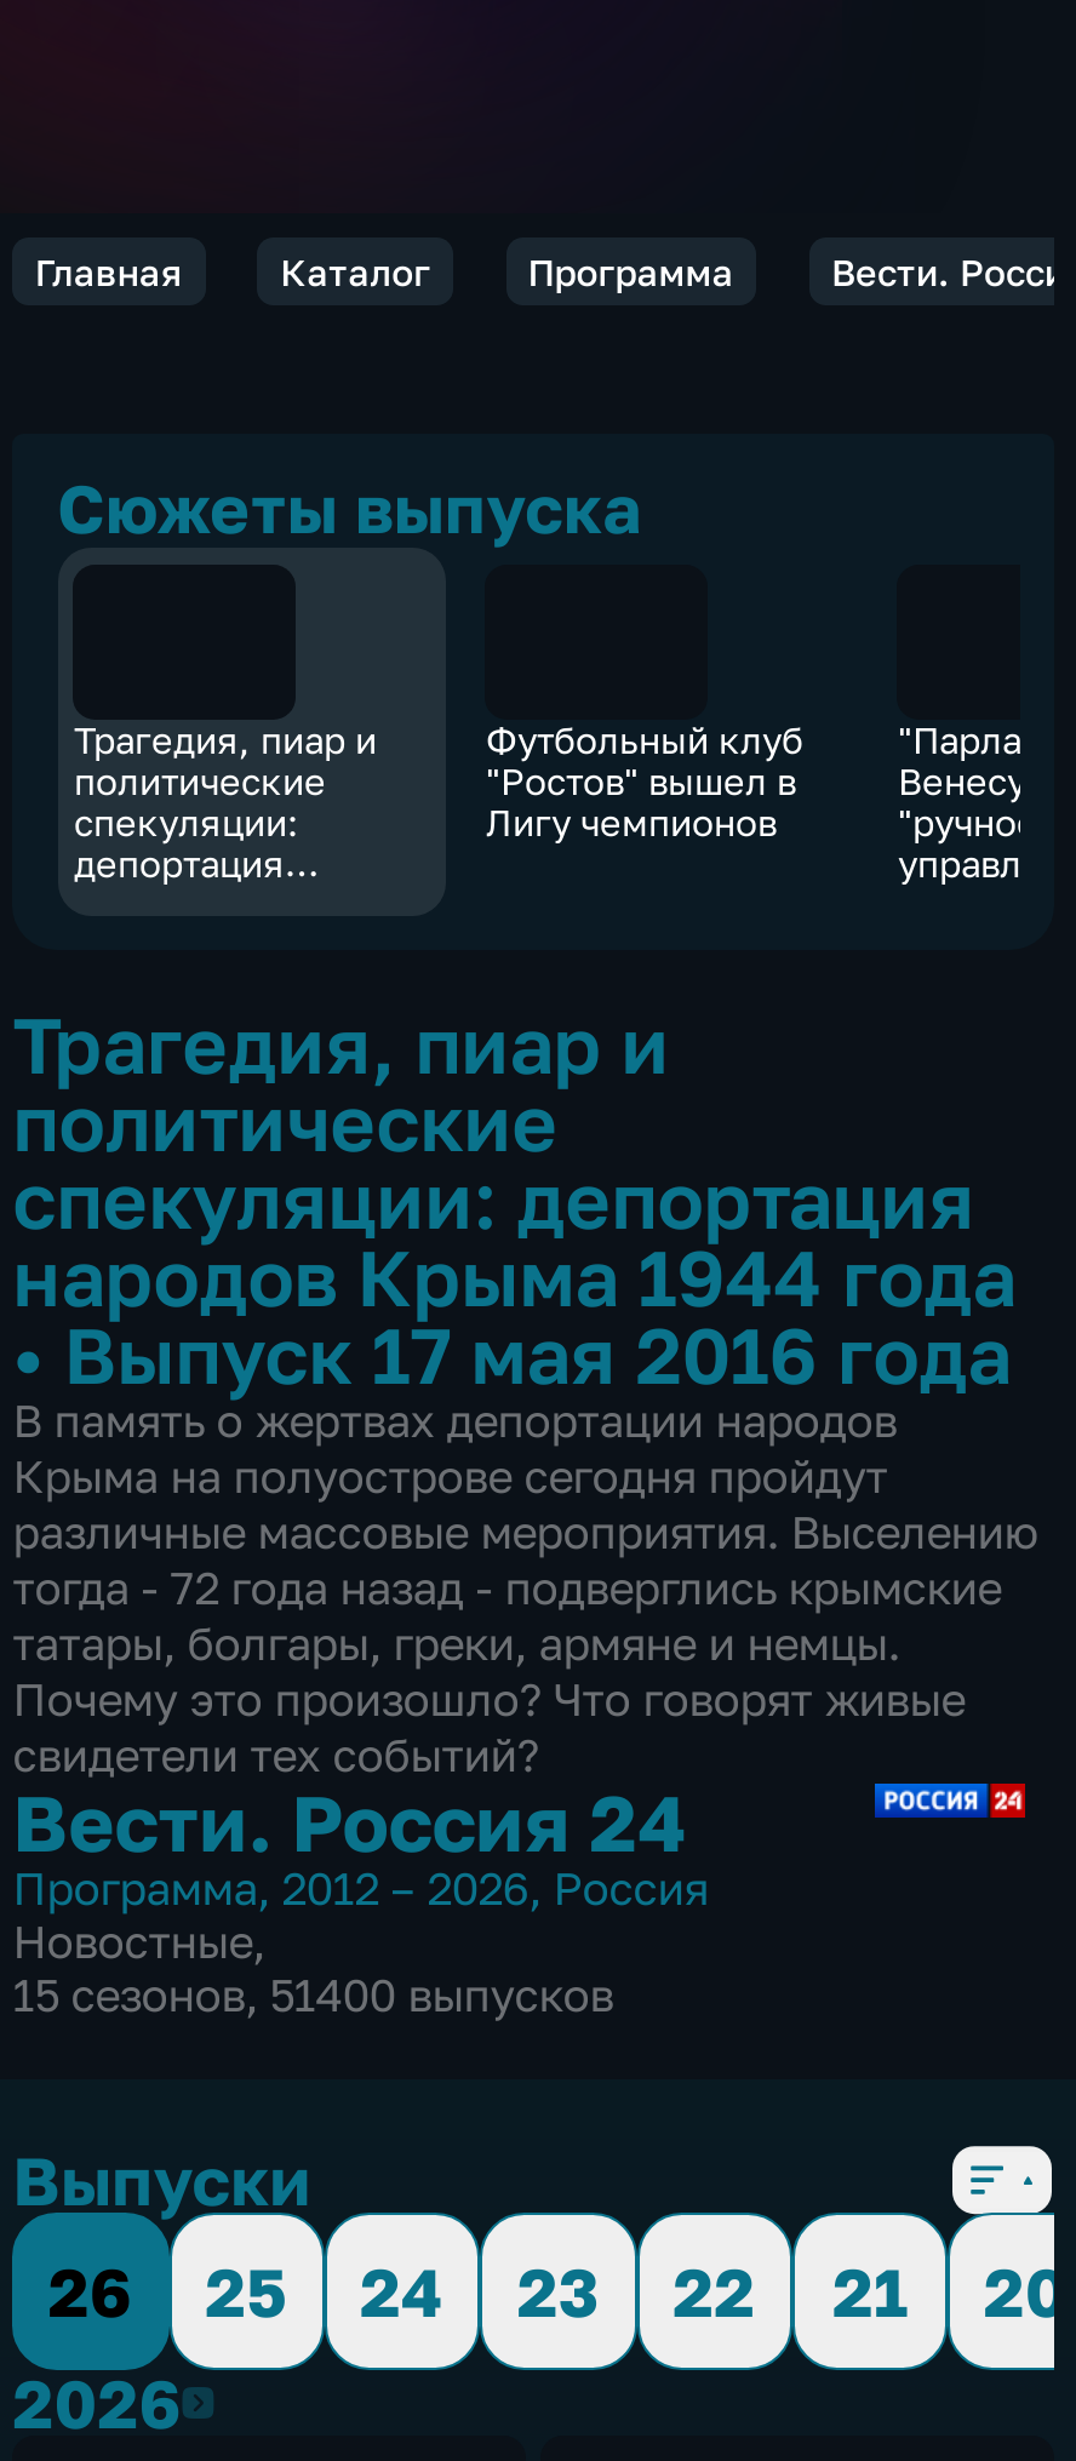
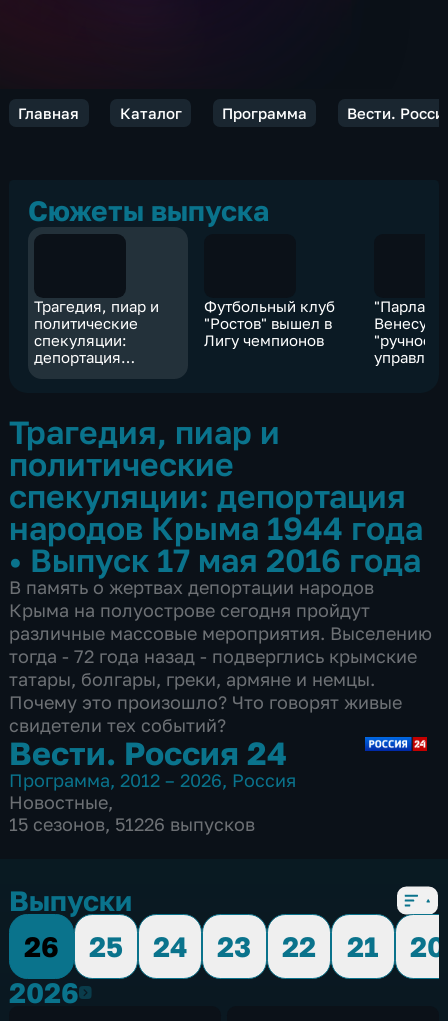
[13,1968,614,2021] 15 сезонов, 51400 выпусков -> [9,813,255,835] 15 сезонов, 51226 выпусков

